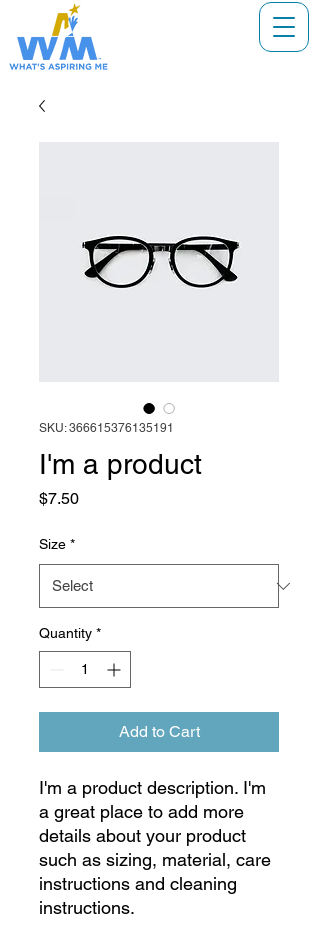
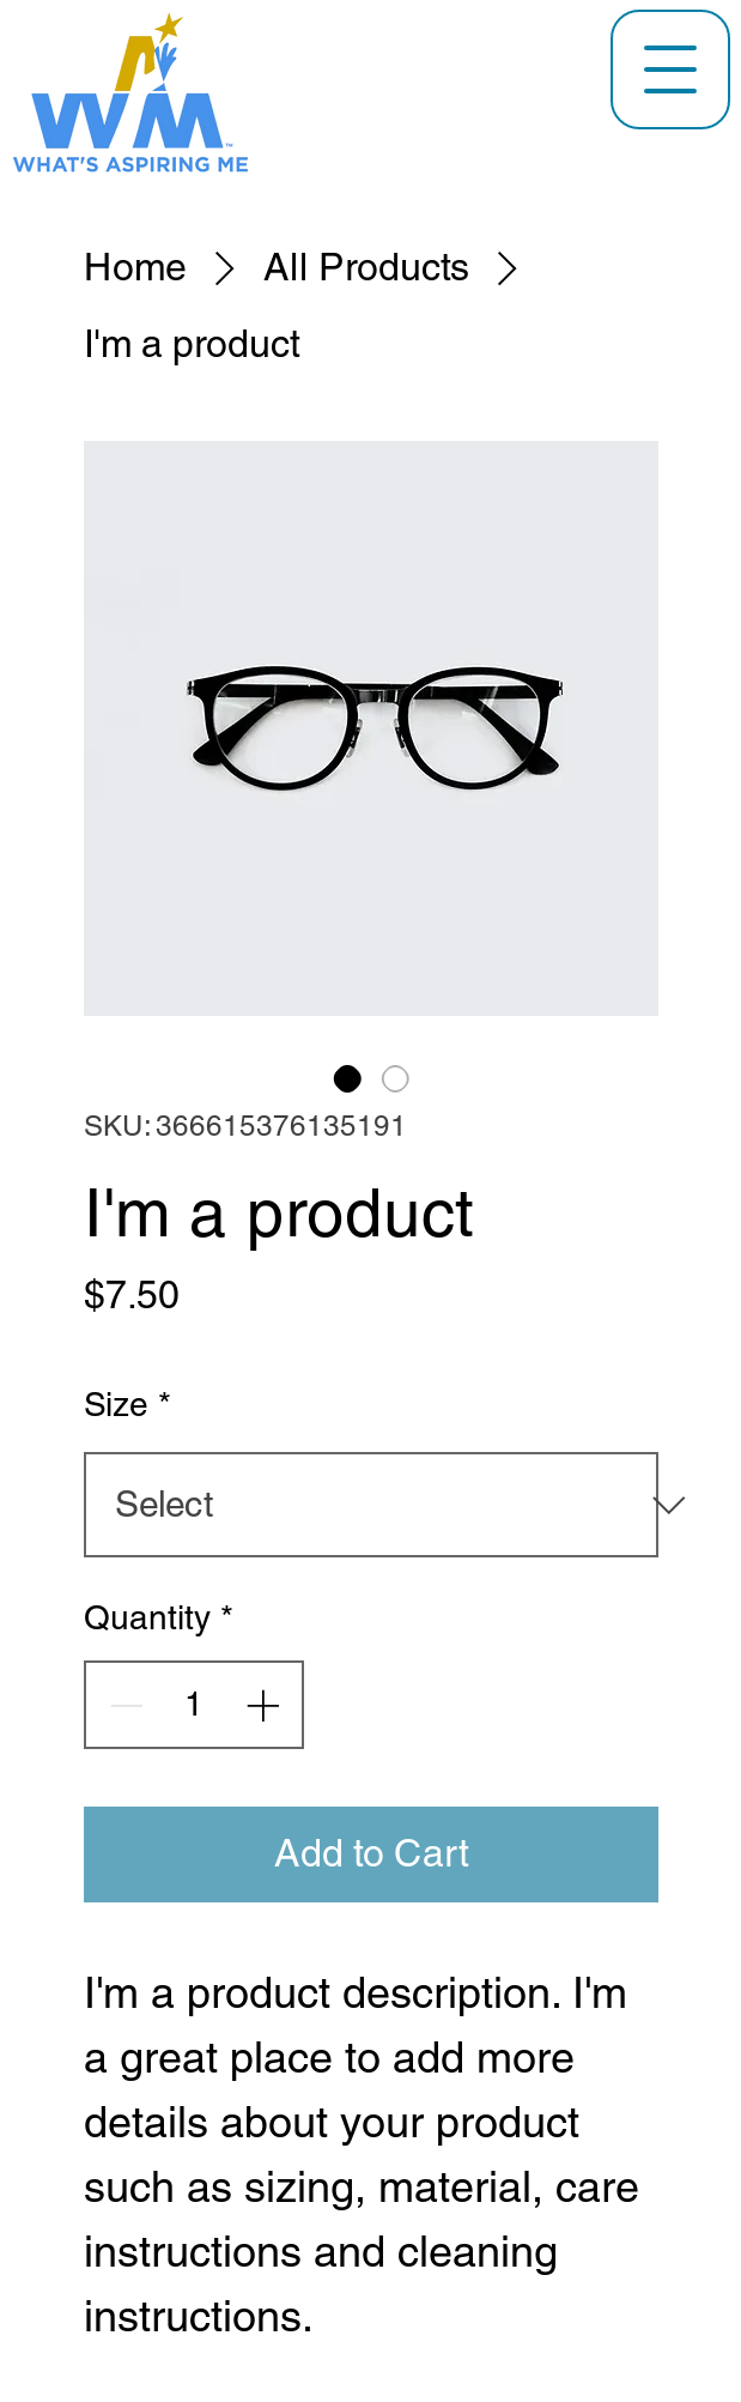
none -> [84,244,469,367] Home | All Products | I'm a product

